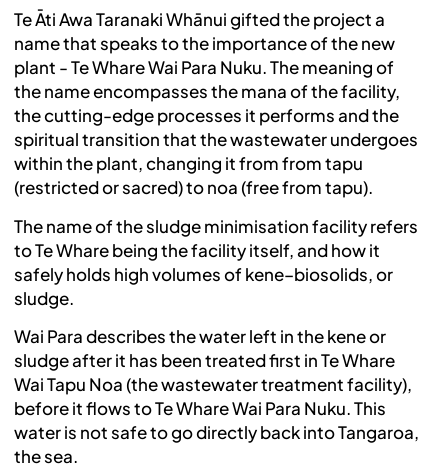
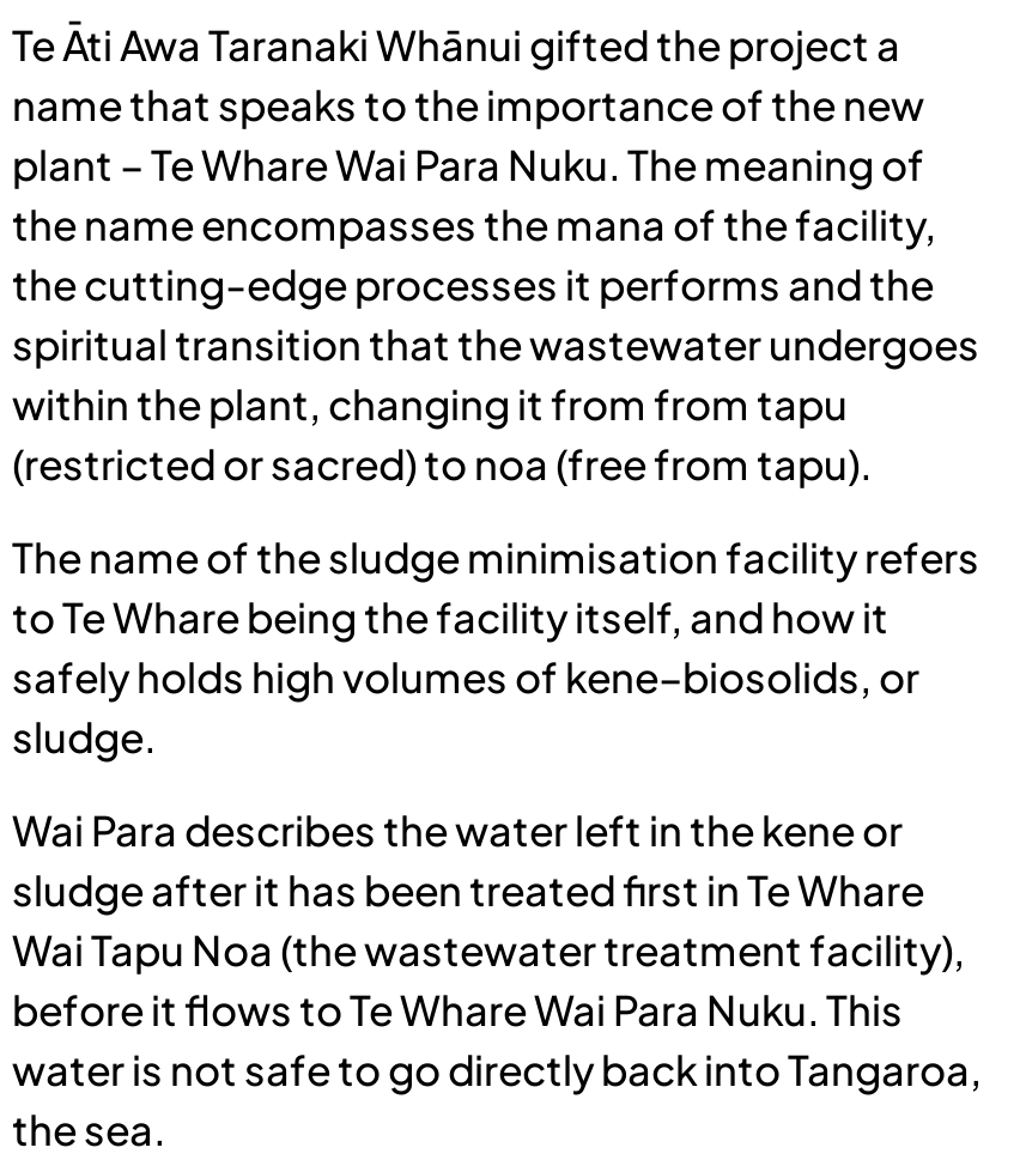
[14,56,394,78] plant - Te Whare Wai Para Nuku. The meaning of -> [12,137,924,190] plant – Te Whare Wai Para Nuku. The meaning of

